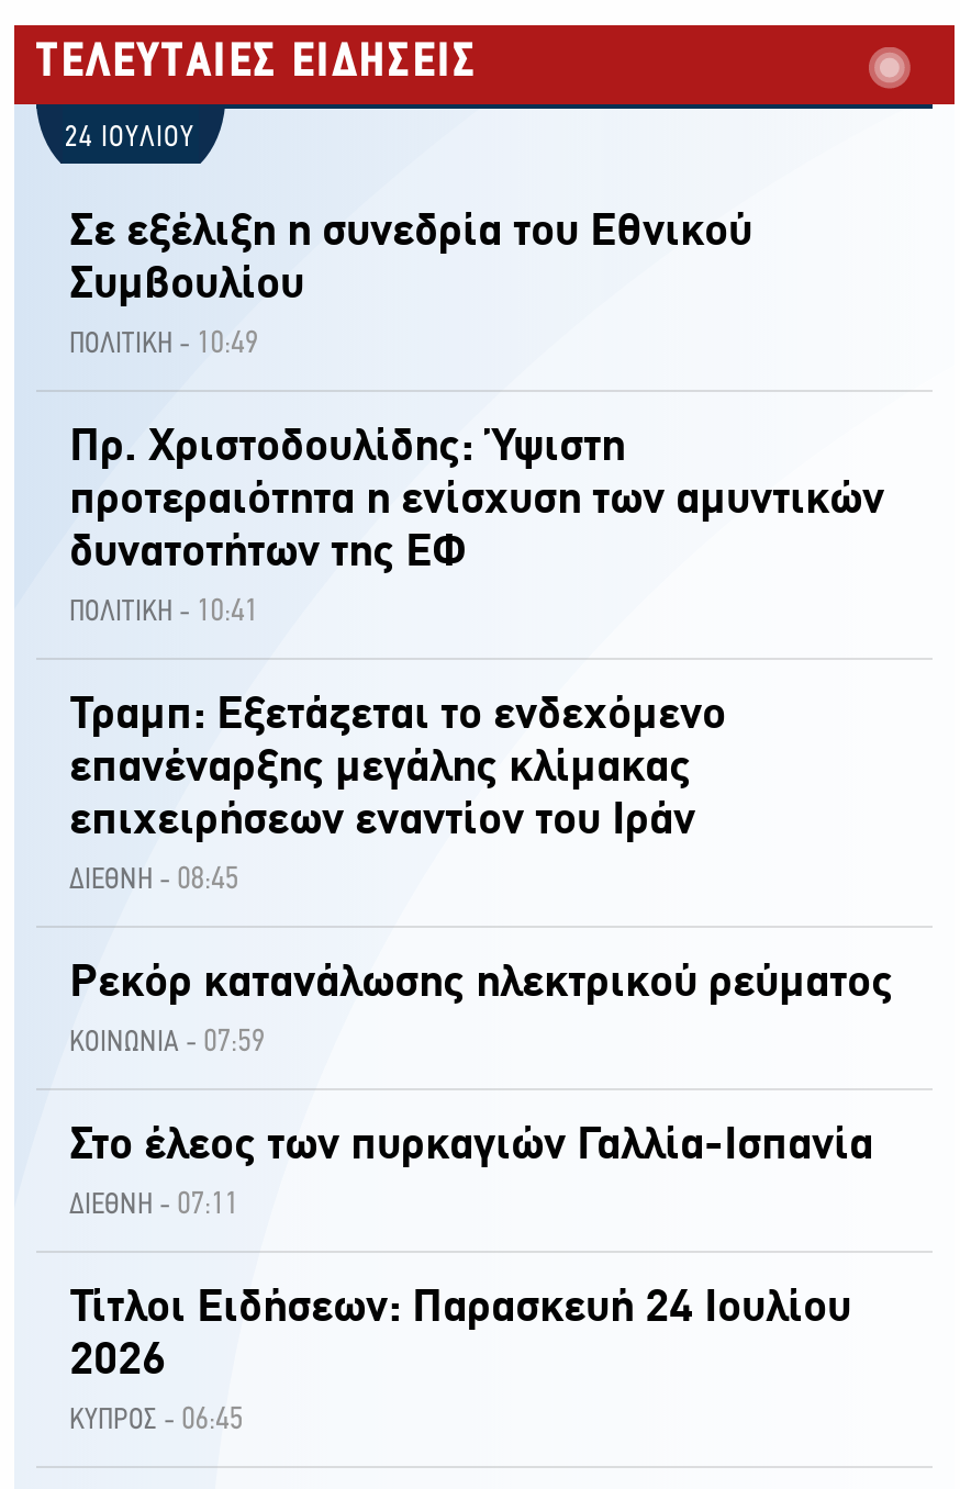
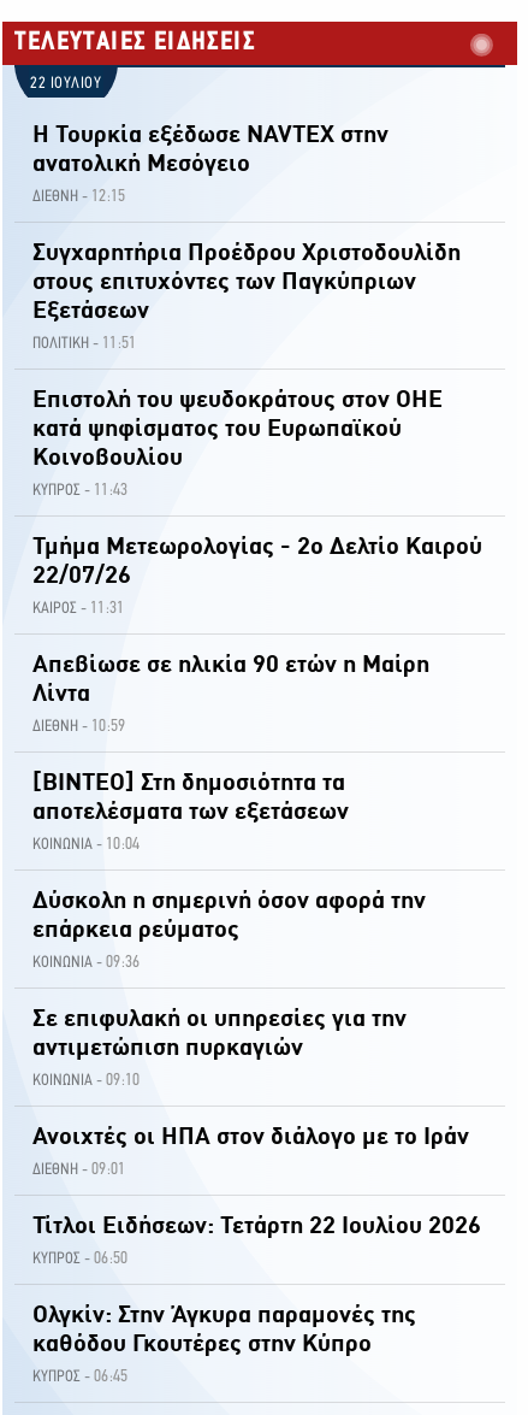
[65,124,893,1383] 24 ΙΟΥΛΙΟΥ | Σε εξέλιξη η συνεδρία του Εθνικού | Συμβουλίου | ΠΟΛΙΤΙΚΗ - 10:49 | Πρ. Χριστοδουλίδης: Ύψιστη | προτεραιότητα η ενίσχυση των αμυντικών | δυνατοτήτων της ΕΦ | ΠΟΛΙΤΙΚΗ - 10:41 | Τραμπ: Εξετάζεται το ενδεχόμενο | επανέναρξης μεγάλης κλίμακας | επιχειρήσεων εναντίον του Ιράν | ΔΙΕΘΝΗ - 08:45 | Ρεκόρ κατανάλωσης ηλεκτρικού ρεύματος | ΚΟΙΝΩΝΙΑ - 07:59 | Στο έλεος των πυρκαγιών Γαλλία-Ισπανία | ΔΙΕΘΝΗ - 07:11 | Τίτλοι Ειδήσεων: Παρασκευή 24 Ιουλίου | 2026 -> [30,76,482,1356] 22 ΙΟΥΛΙΟΥ | Η Τουρκία εξέδωσε NAVTEX στην | ανατολική Μεσόγειο | ΔΙΕΘΝΗ - 12:15 | Συγχαρητήρια Προέδρου Χριστοδουλίδη | στους επιτυχόντες των Παγκύπριων | Εξετάσεων | ΠΟΛΙΤΙΚΗ - 11:51 | Επιστολή του ψευδοκράτους στον ΟΗΕ | κατά ψηφίσματος του Ευρωπαϊκού | Κοινοβουλίου | ΚΥΠΡΟΣ - 11:43 | Τμήμα Μετεωρολογίας - 2ο Δελτίο Καιρού | 22/07/26 | ΚΑΙΡΟΣ - 11:31 | Απεβίωσε σε ηλικία 90 ετών η Μαίρη | Λίντα | ΔΙΕΘΝΗ - 10:59 | [ΒΙΝΤΕΟ] Στη δημοσιότητα τα | αποτελέσματα των εξετάσεων | ΚΟΙΝΩΝΙΑ - 10:04 | Δύσκολη η σημερινή όσον αφορά την | επάρκεια ρεύματος | ΚΟΙΝΩΝΙΑ - 09:36 | Σε επιφυλακή οι υπηρεσίες για την | αντιμετώπιση πυρκαγιών | ΚΟΙΝΩΝΙΑ - 09:10 | Ανοιχτές οι ΗΠΑ στον διάλογο με το Ιράν | ΔΙΕΘΝΗ - 09:01 | Τίτλοι Ειδήσεων: Τετάρτη 22 Ιουλίου 2026 | ΚΥΠΡΟΣ - 06:50 | Ολγκίν: Στην Άγκυρα παραμονές της | καθόδου Γκουτέρες στην Κύπρο

